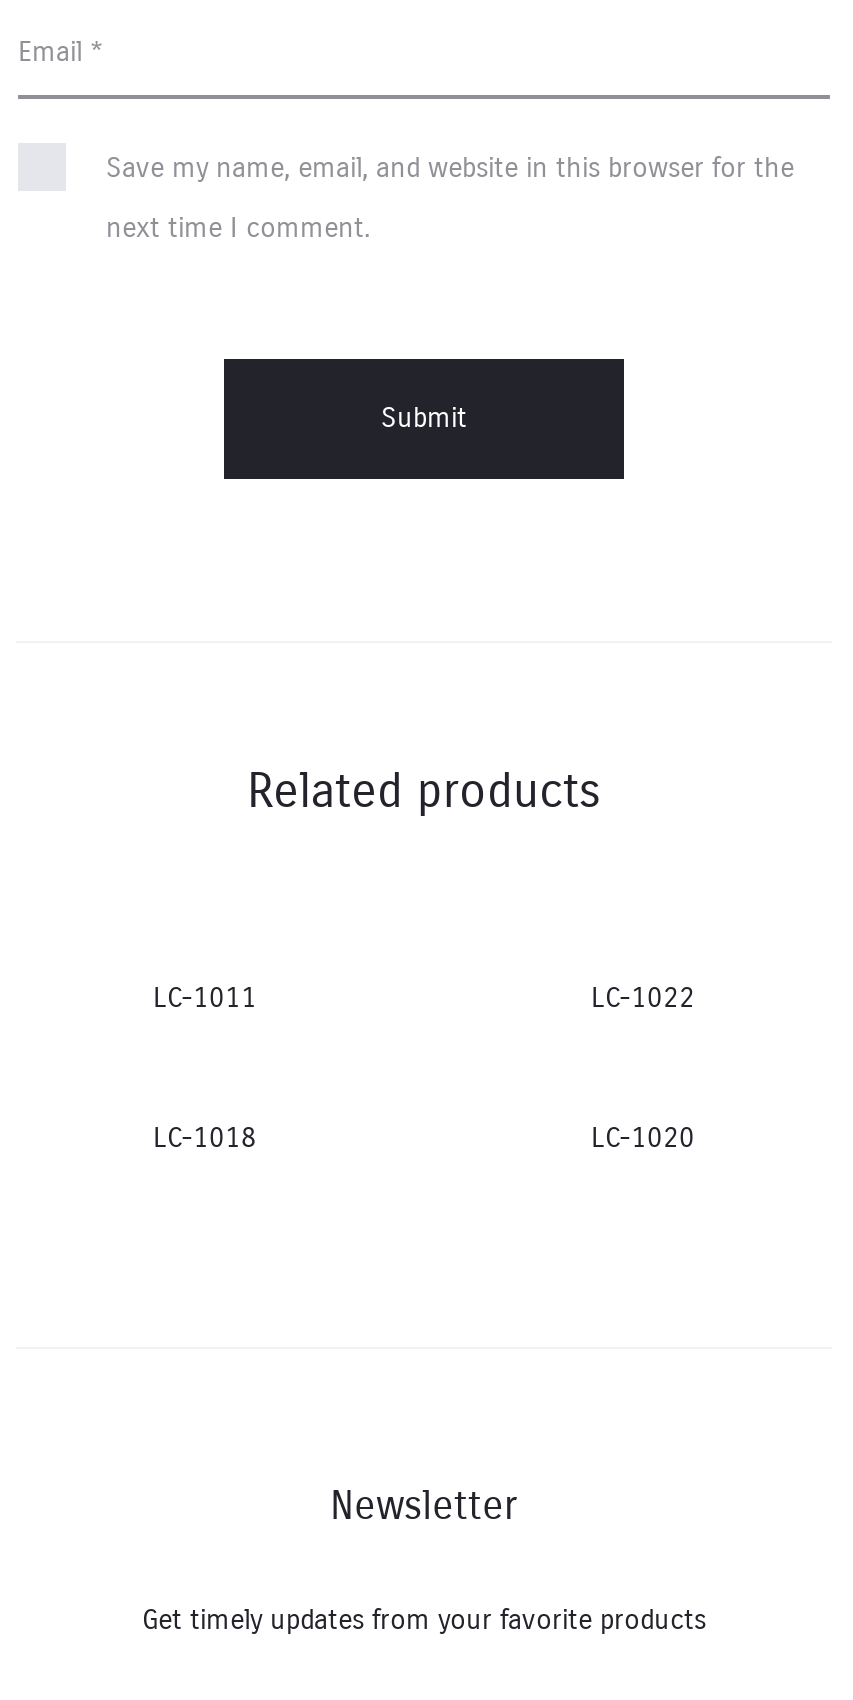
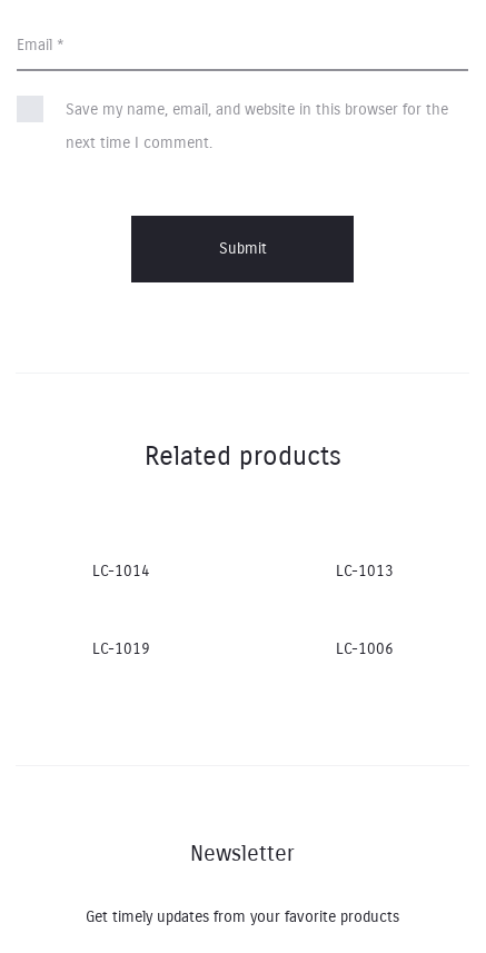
[153,981,695,1015] LC-1011 | LC-1022 -> [92,561,393,580] LC-1014 | LC-1013
[153,1121,695,1155] LC-1018 | LC-1020 -> [92,639,393,658] LC-1019 | LC-1006

